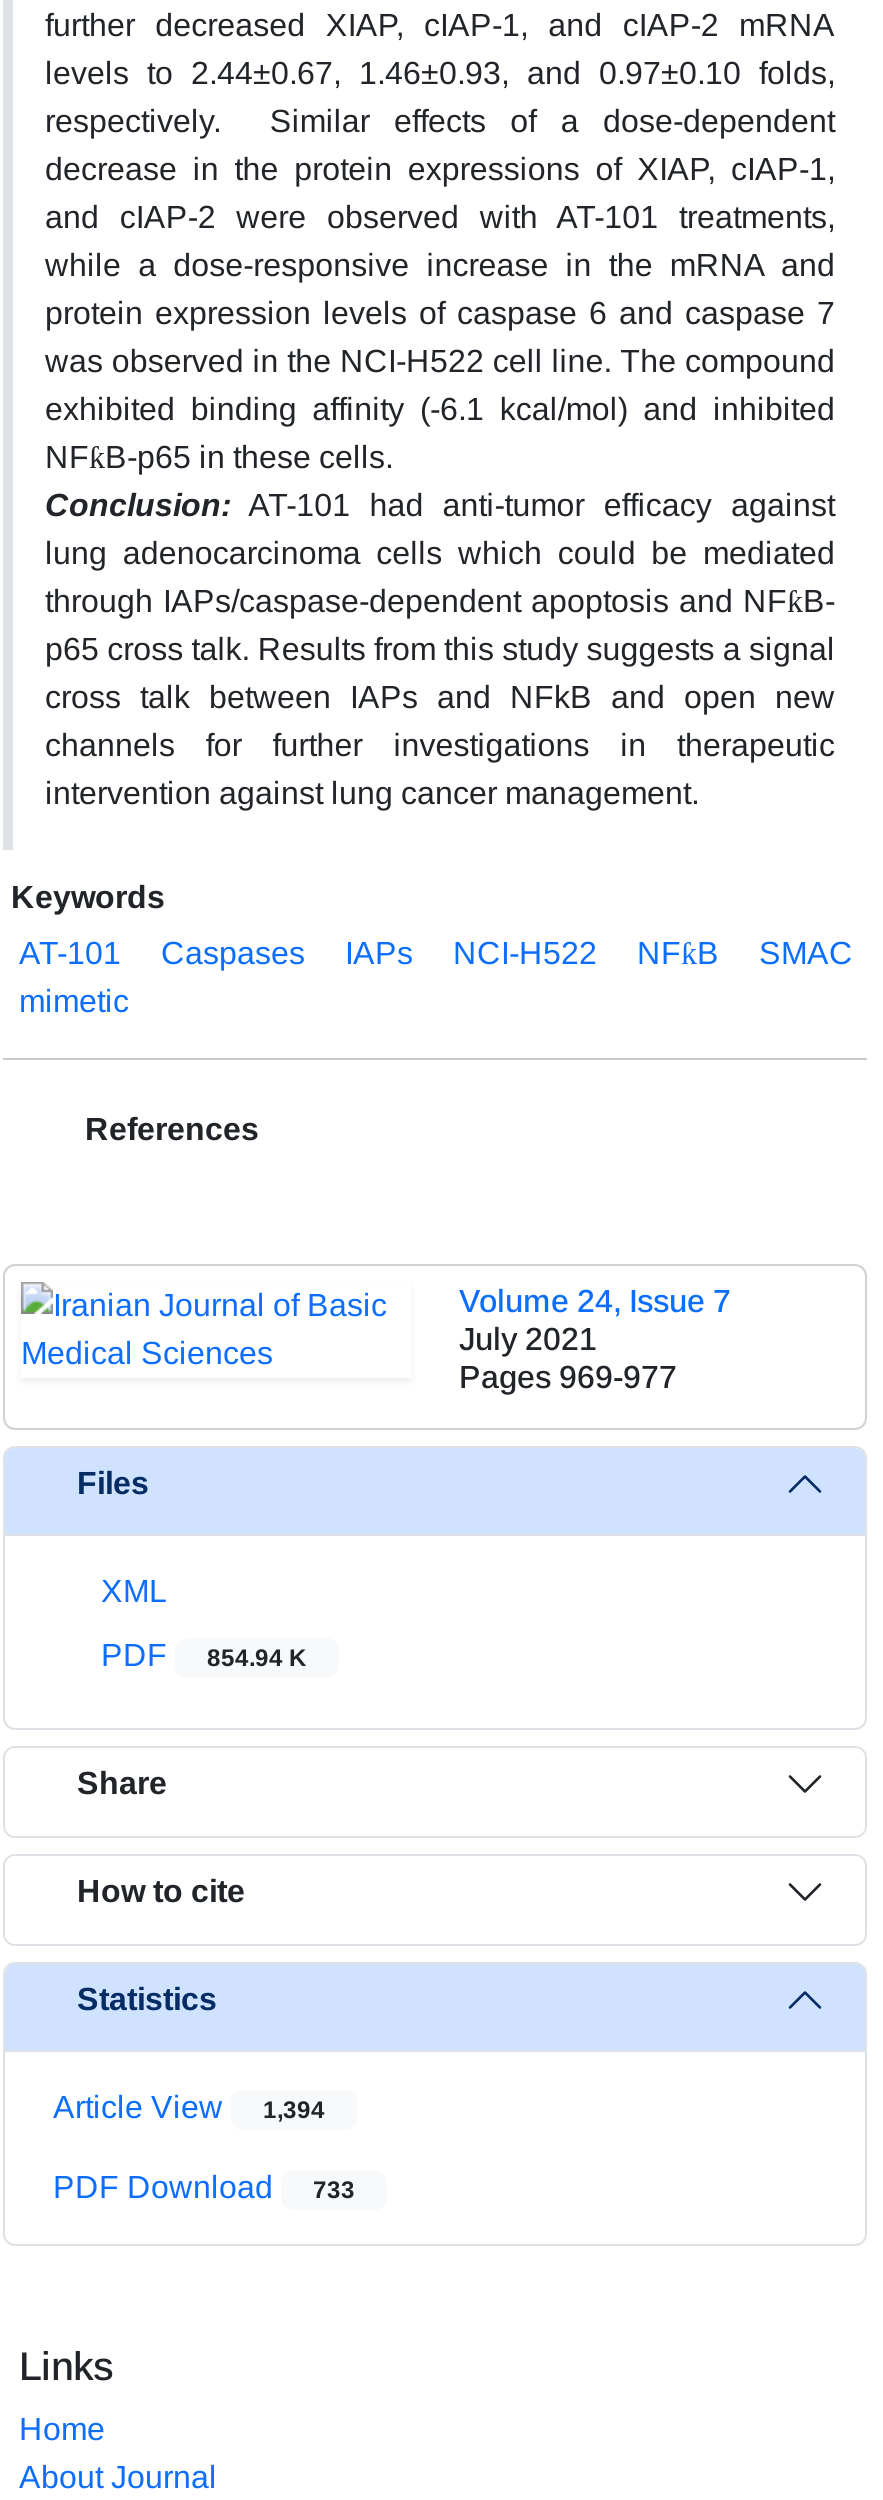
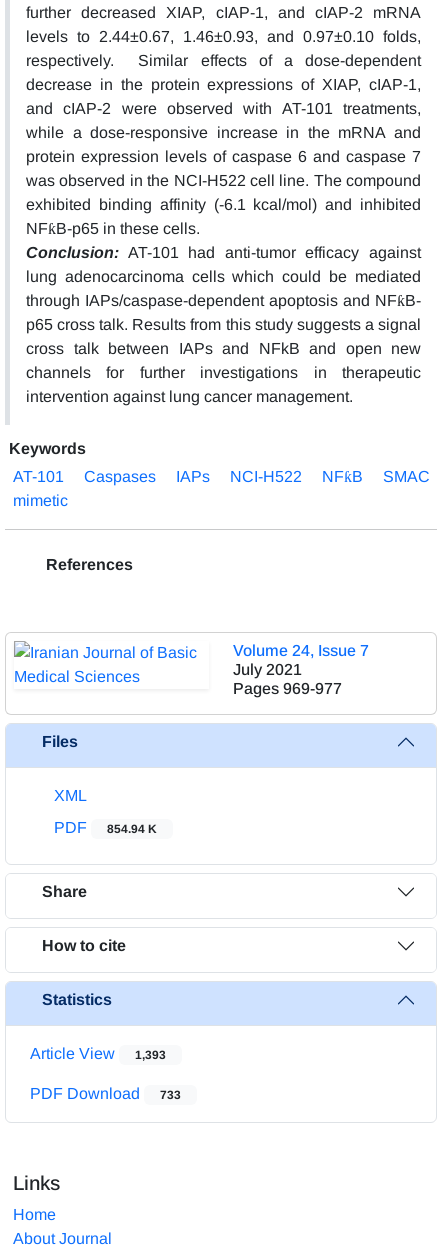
[53,2090,325,2124] Article View 1,394 -> [30,1045,166,1062] Article View 1,393

